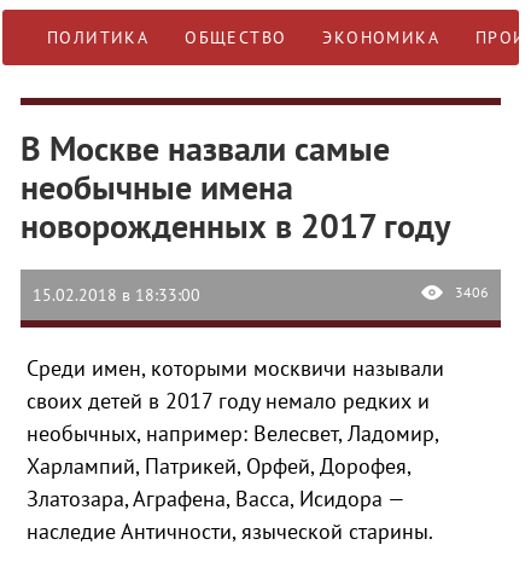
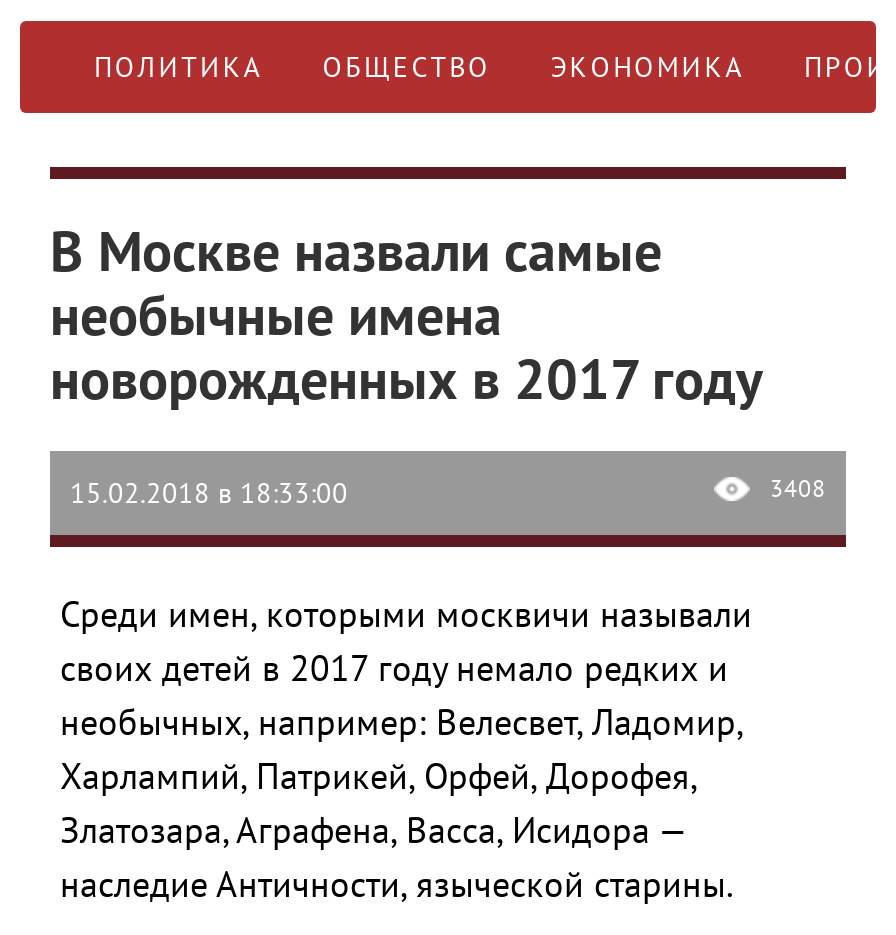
[455,283,489,301] 3406 -> [770,473,826,503] 3408

